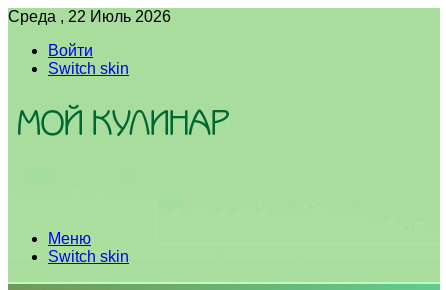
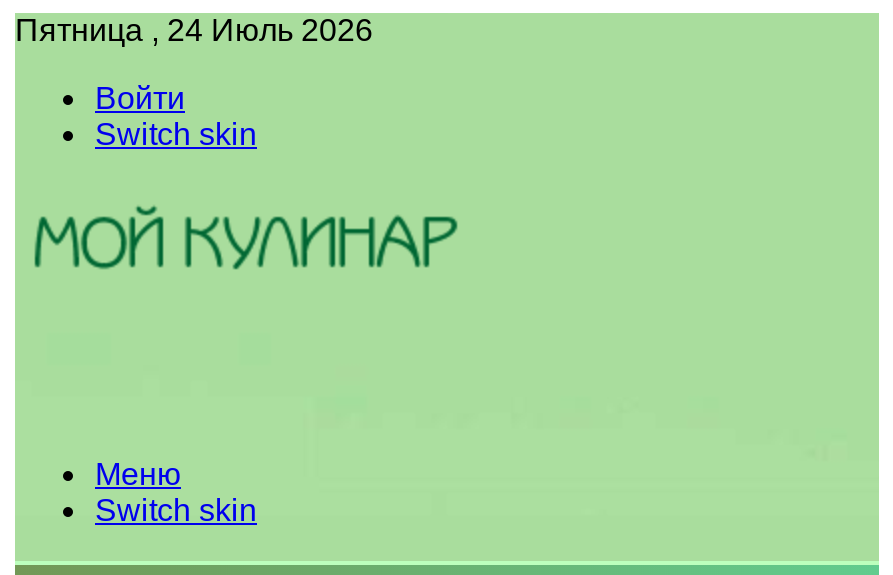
[8,8,171,25] Среда , 22 Июль 2026 -> [15,13,373,47] Пятница , 24 Июль 2026

